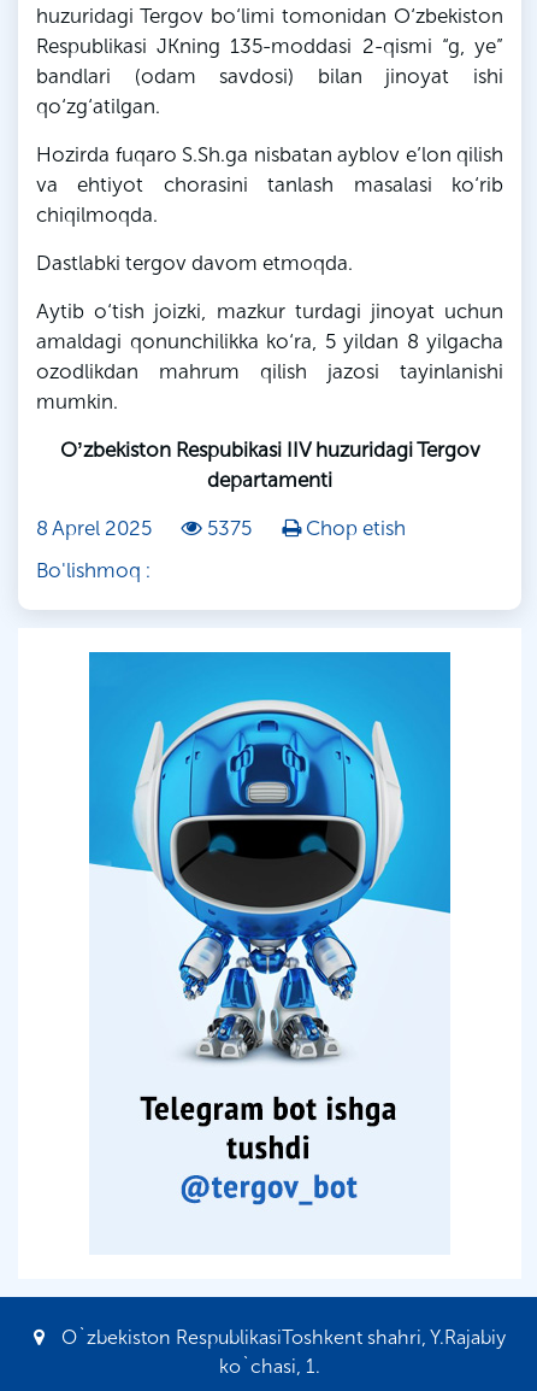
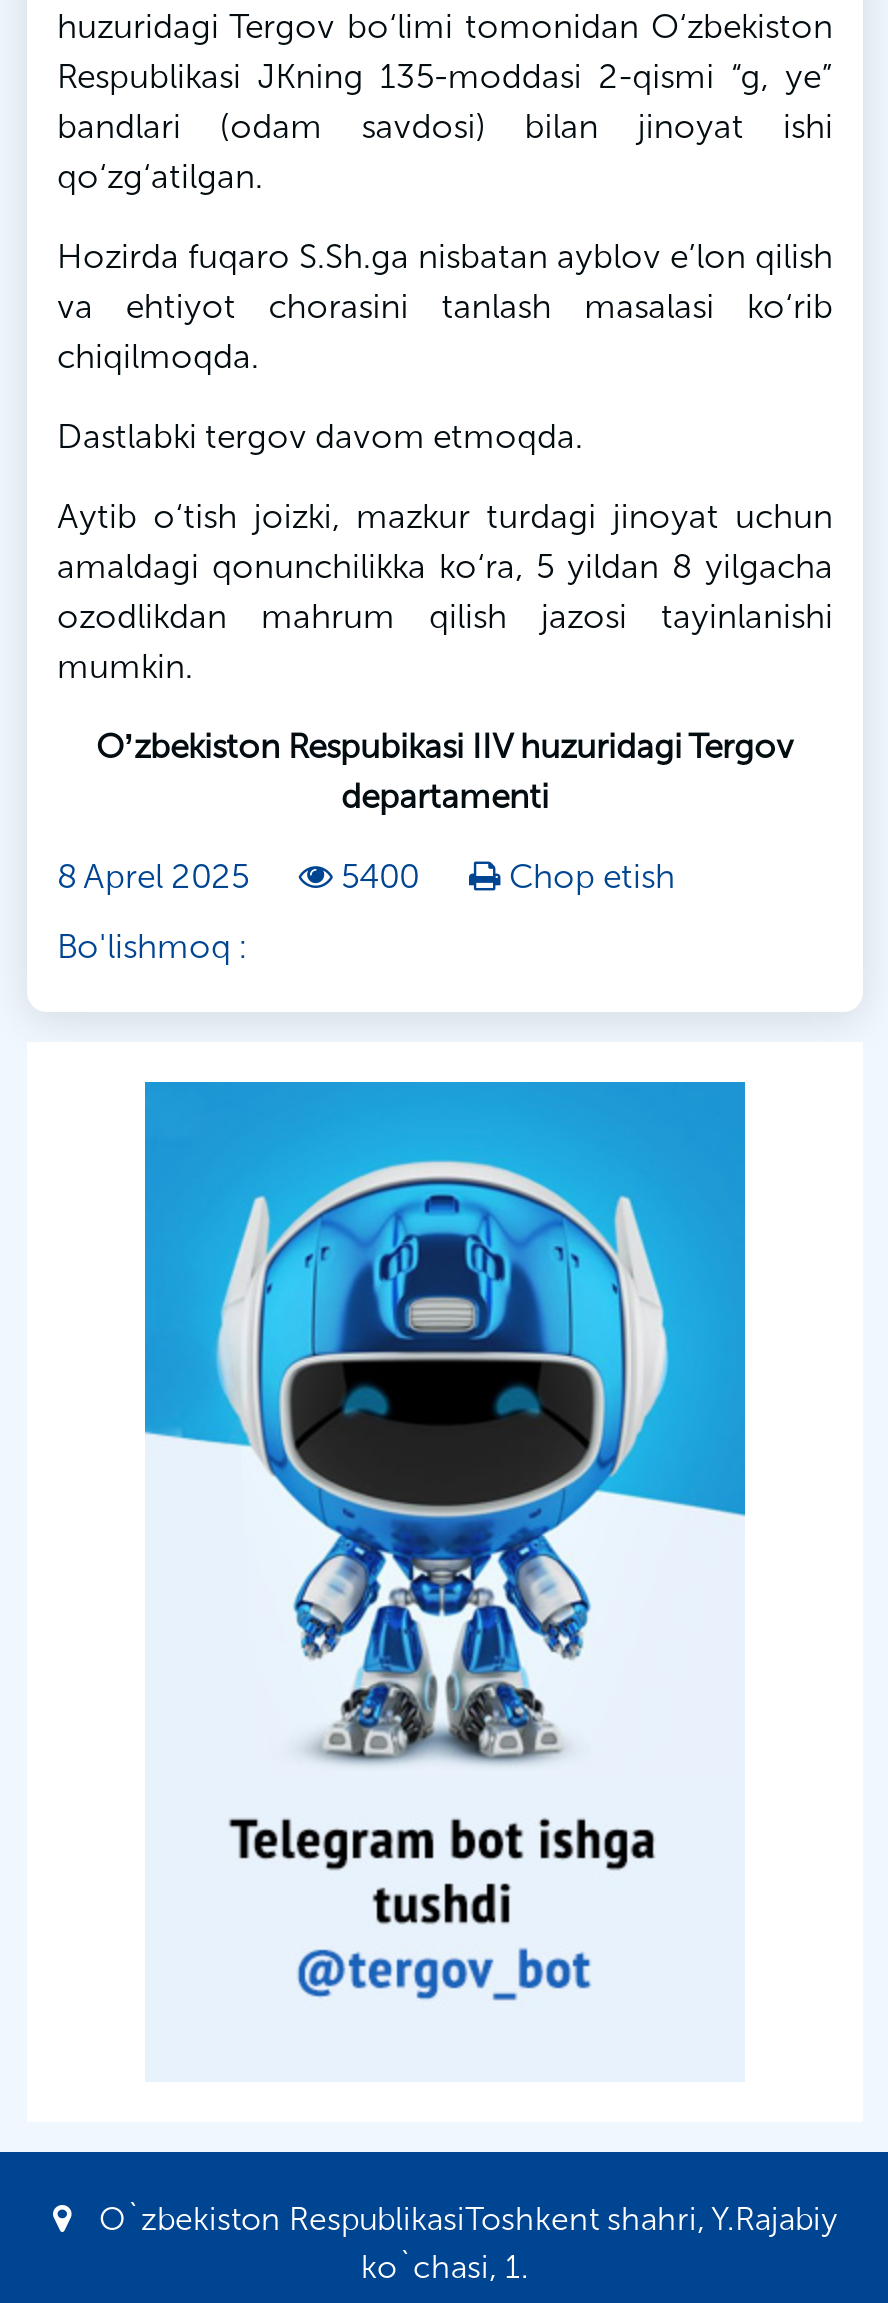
[202,517,252,541] 5375 -> [333,857,419,897] 5400

